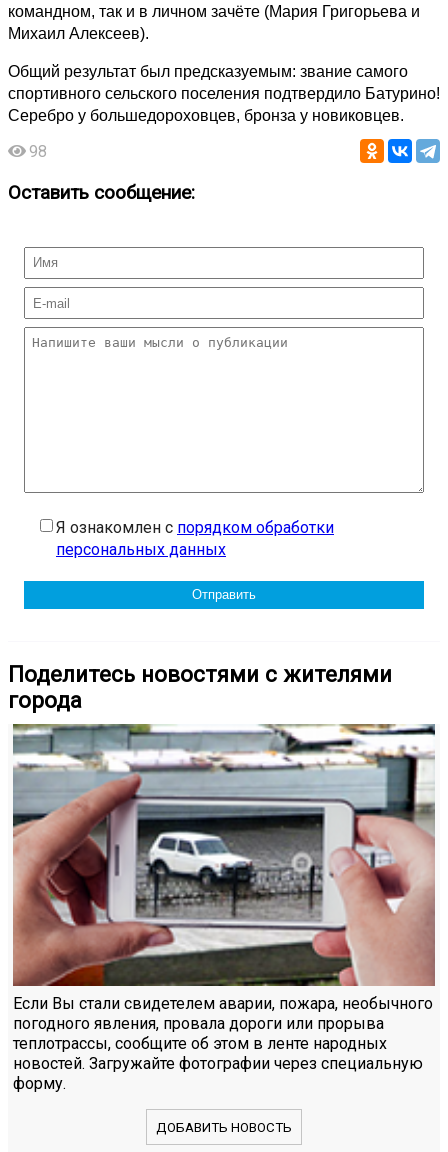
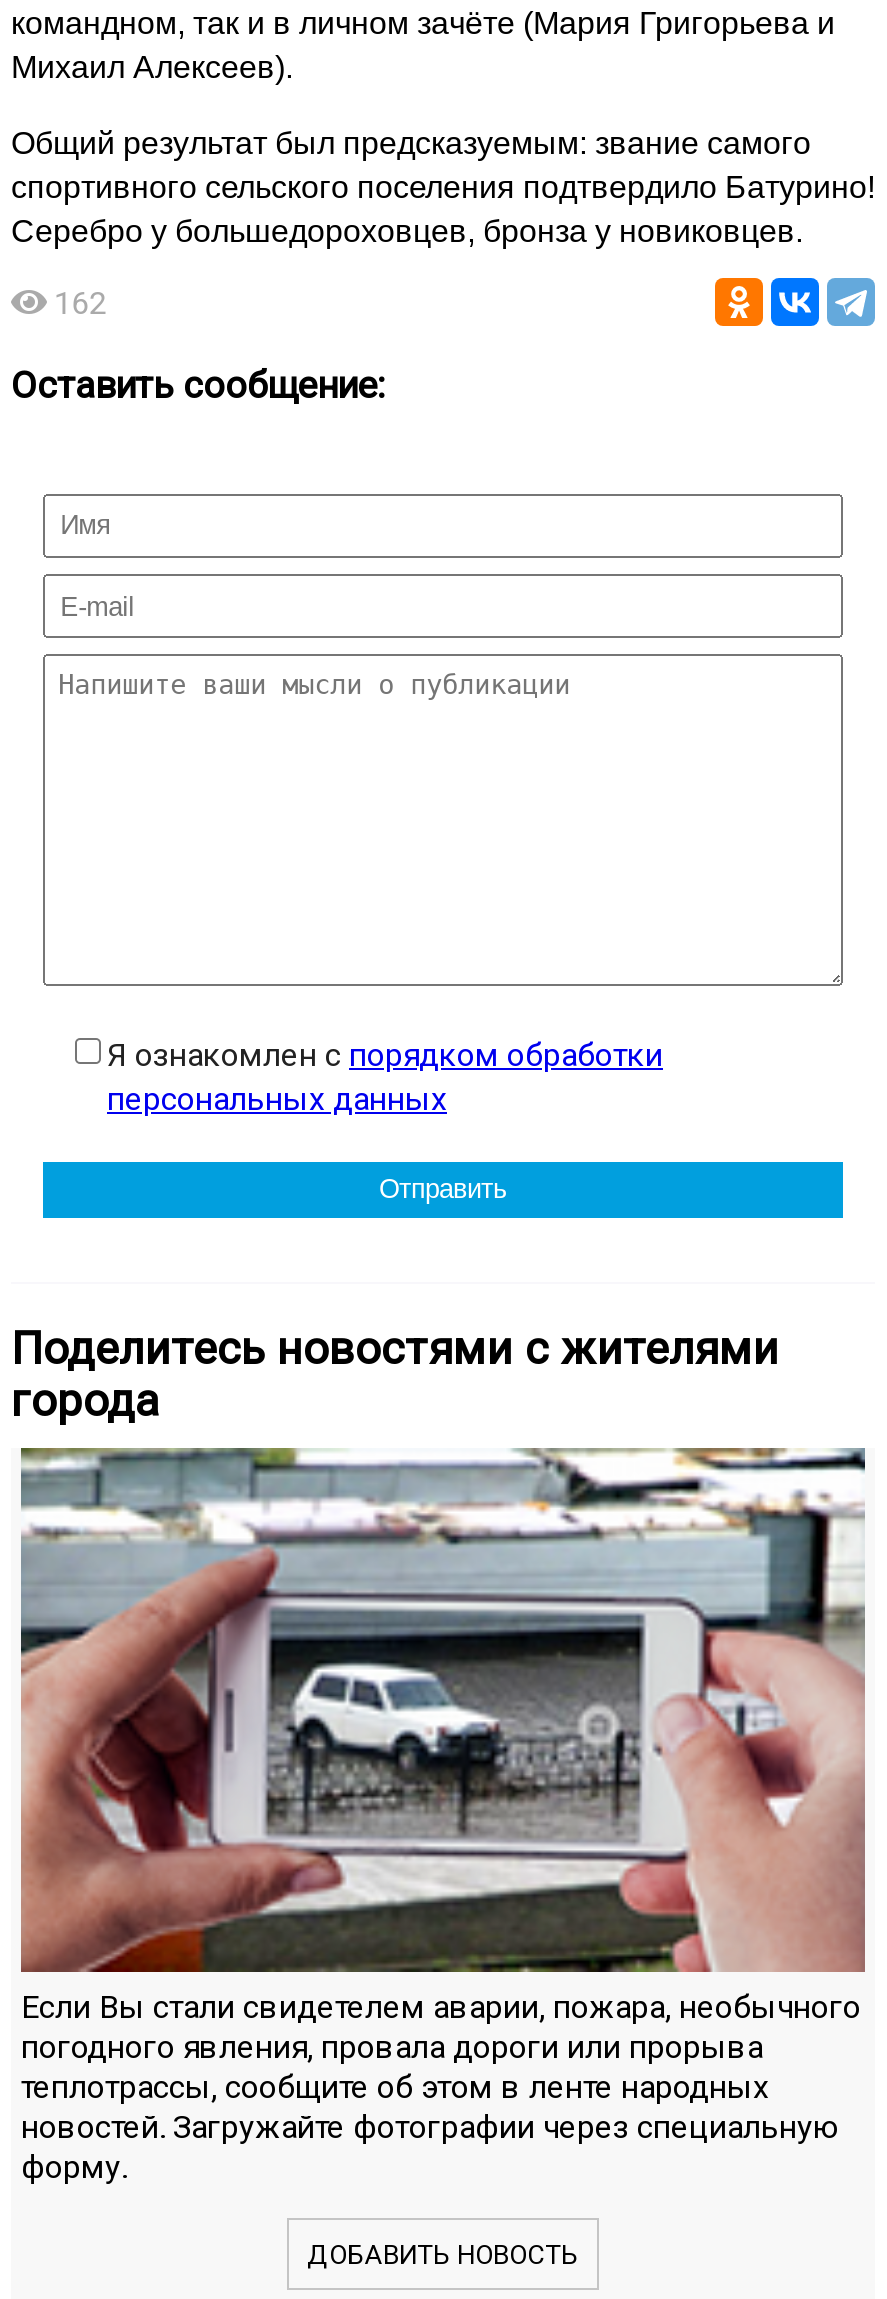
[29,142,47,161] 98 -> [53,284,107,322] 162

